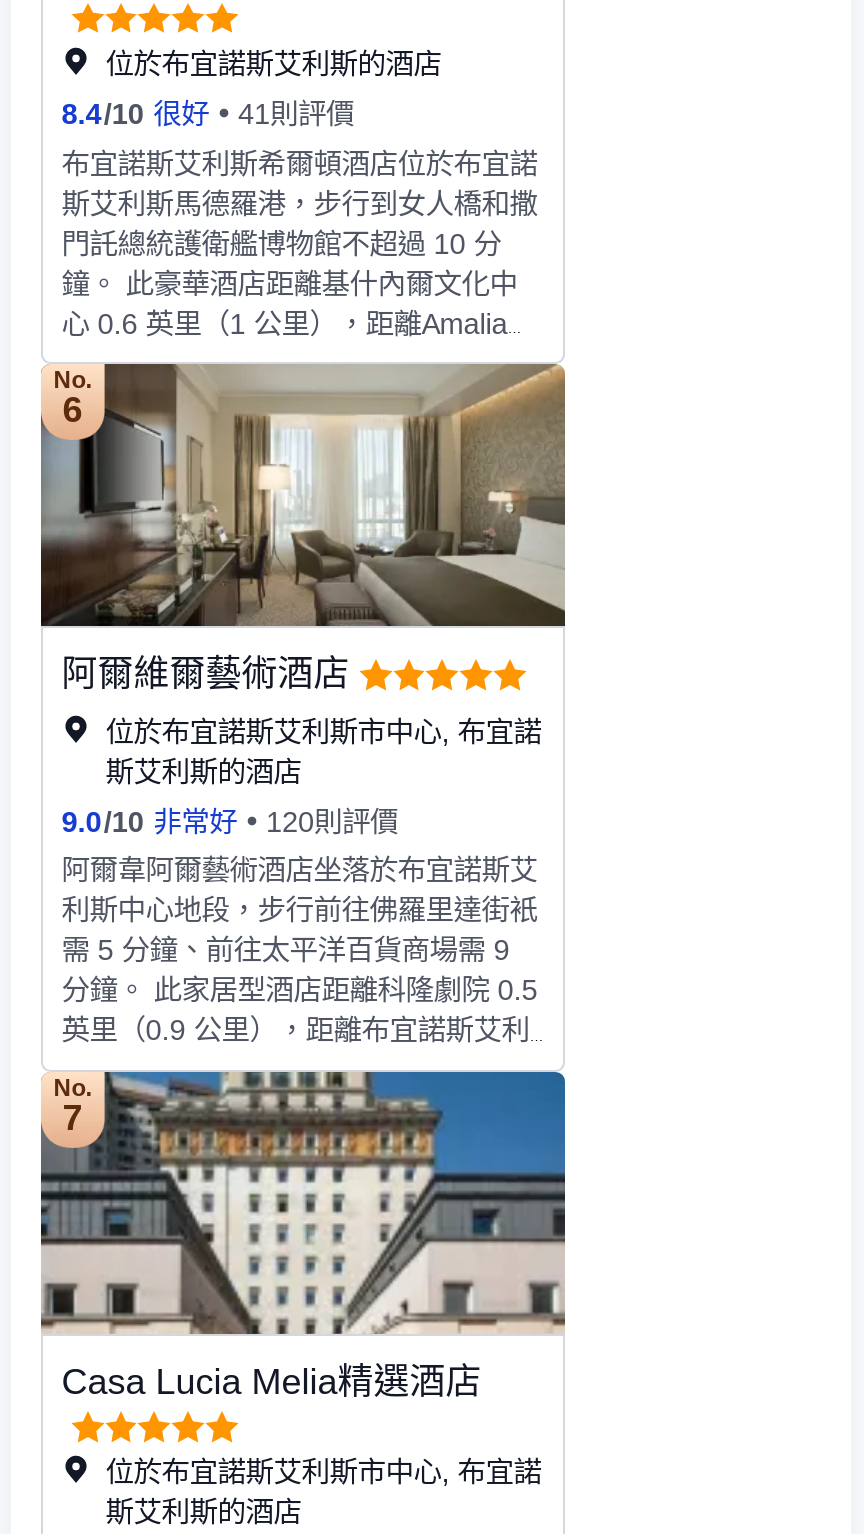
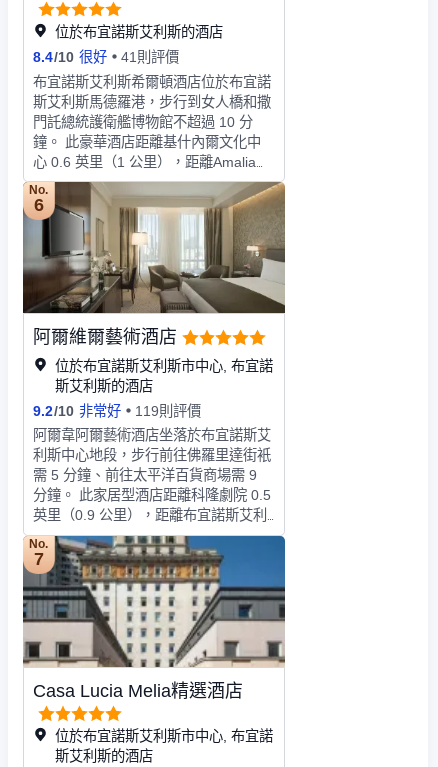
[61,805,237,837] 9.0 /10 非常好 -> [33,403,121,419] 9.2 /10 非常好
[266,805,398,837] 120則評價 -> [135,403,201,419] 119則評價

